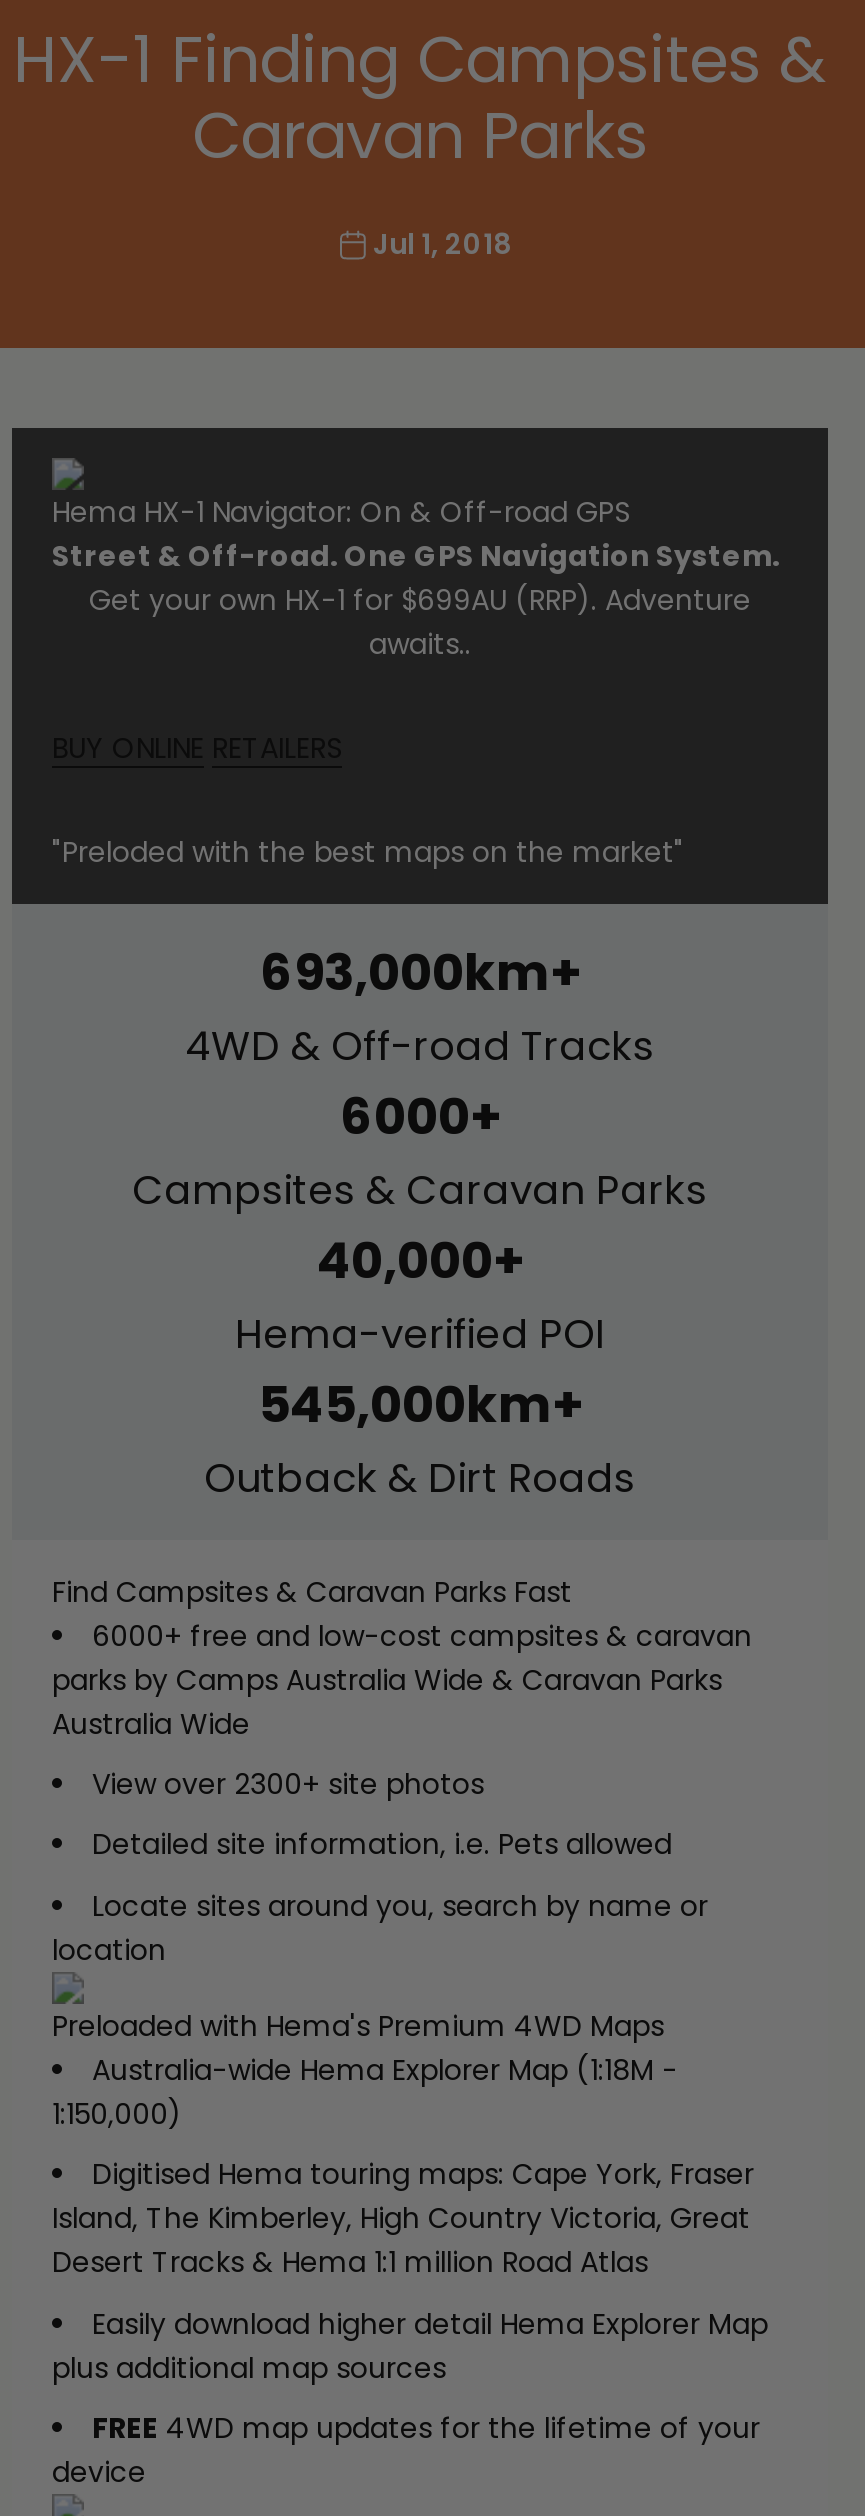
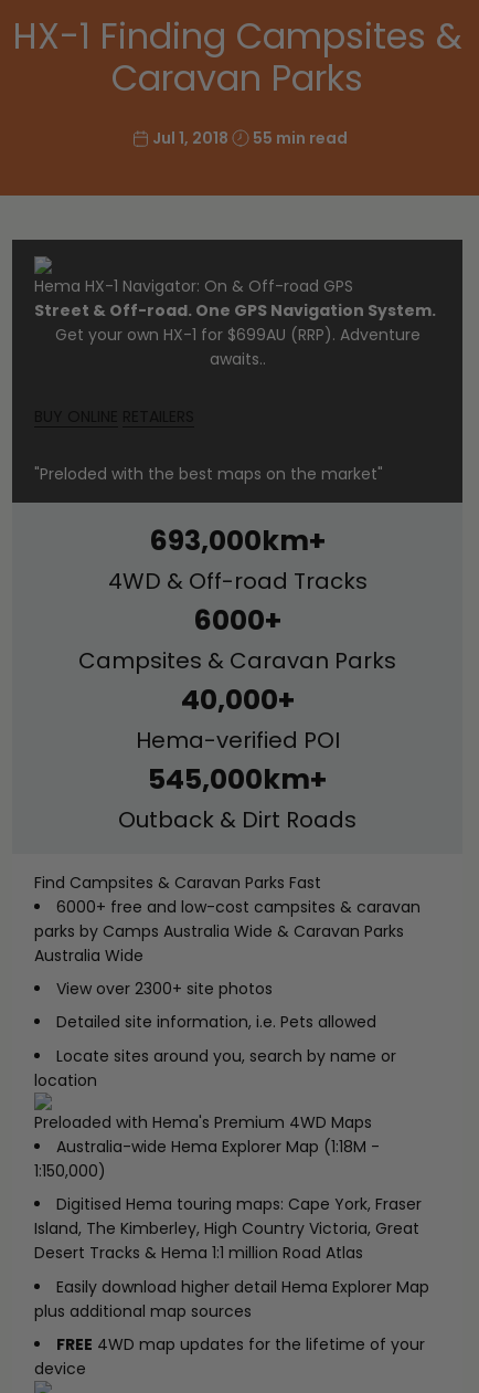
none -> [252,127,347,149] 55 min read

